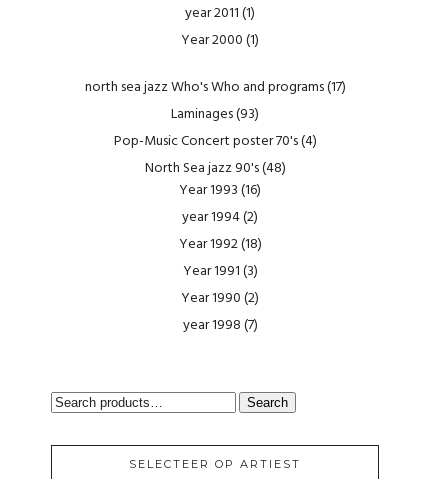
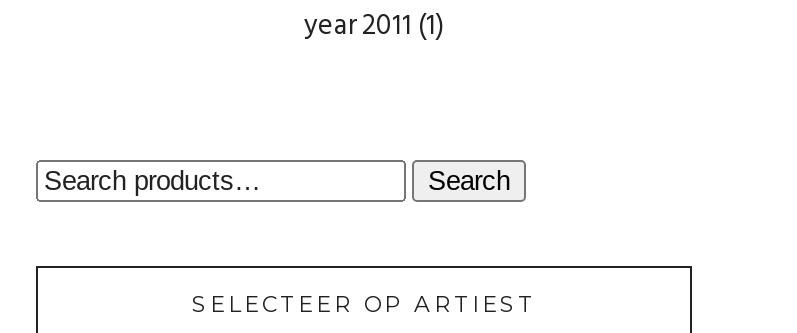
[84,29,345,337] Year 2000 (1) | north sea jazz Who's Who and programs (17) | Laminages (93) | Pop-Music Concert poster 70's (4) | North Sea jazz 90's (48) | Year 1993 (16) | year 1994 (2) | Year 1992 (18) | Year 1991 (3) | Year 1990 (2) | year 1998 (7) -> none

